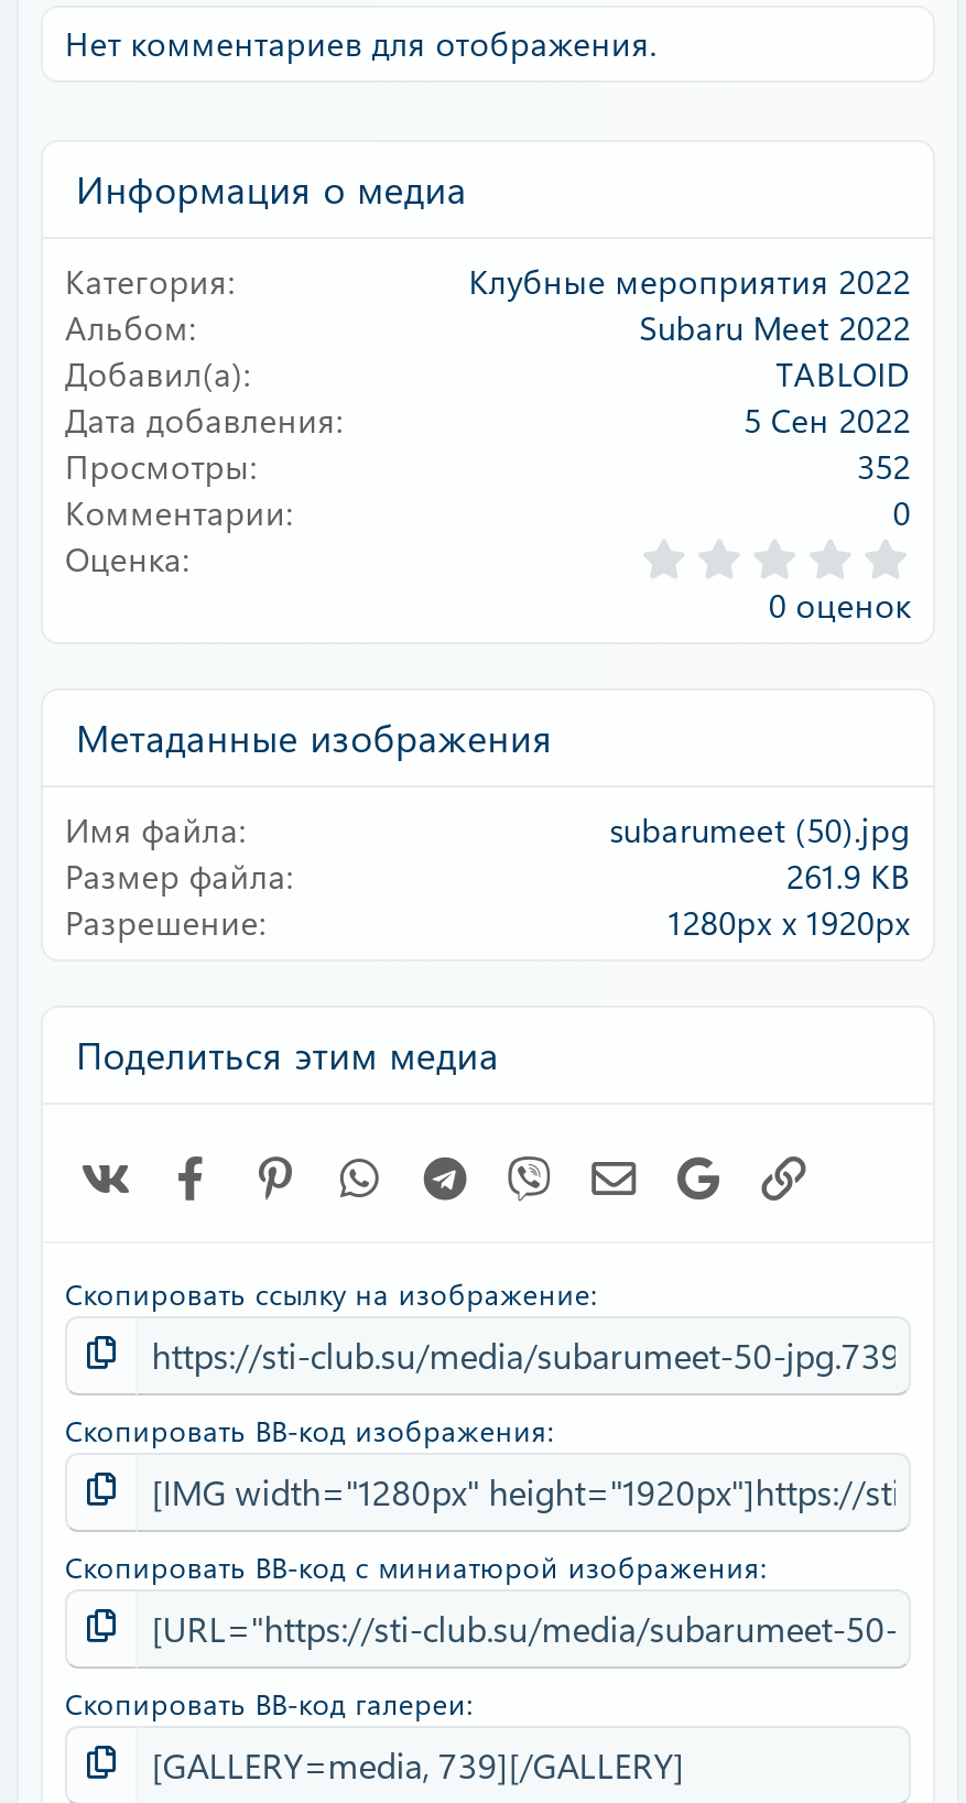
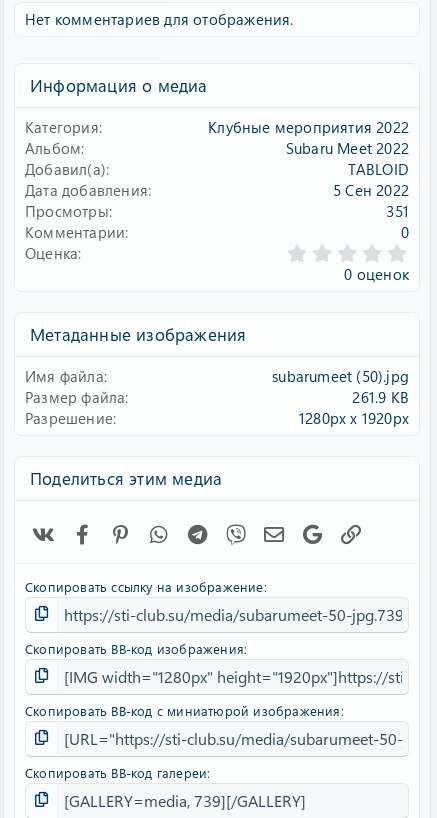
[857,443,911,487] 352 -> [386,201,409,221] 351

